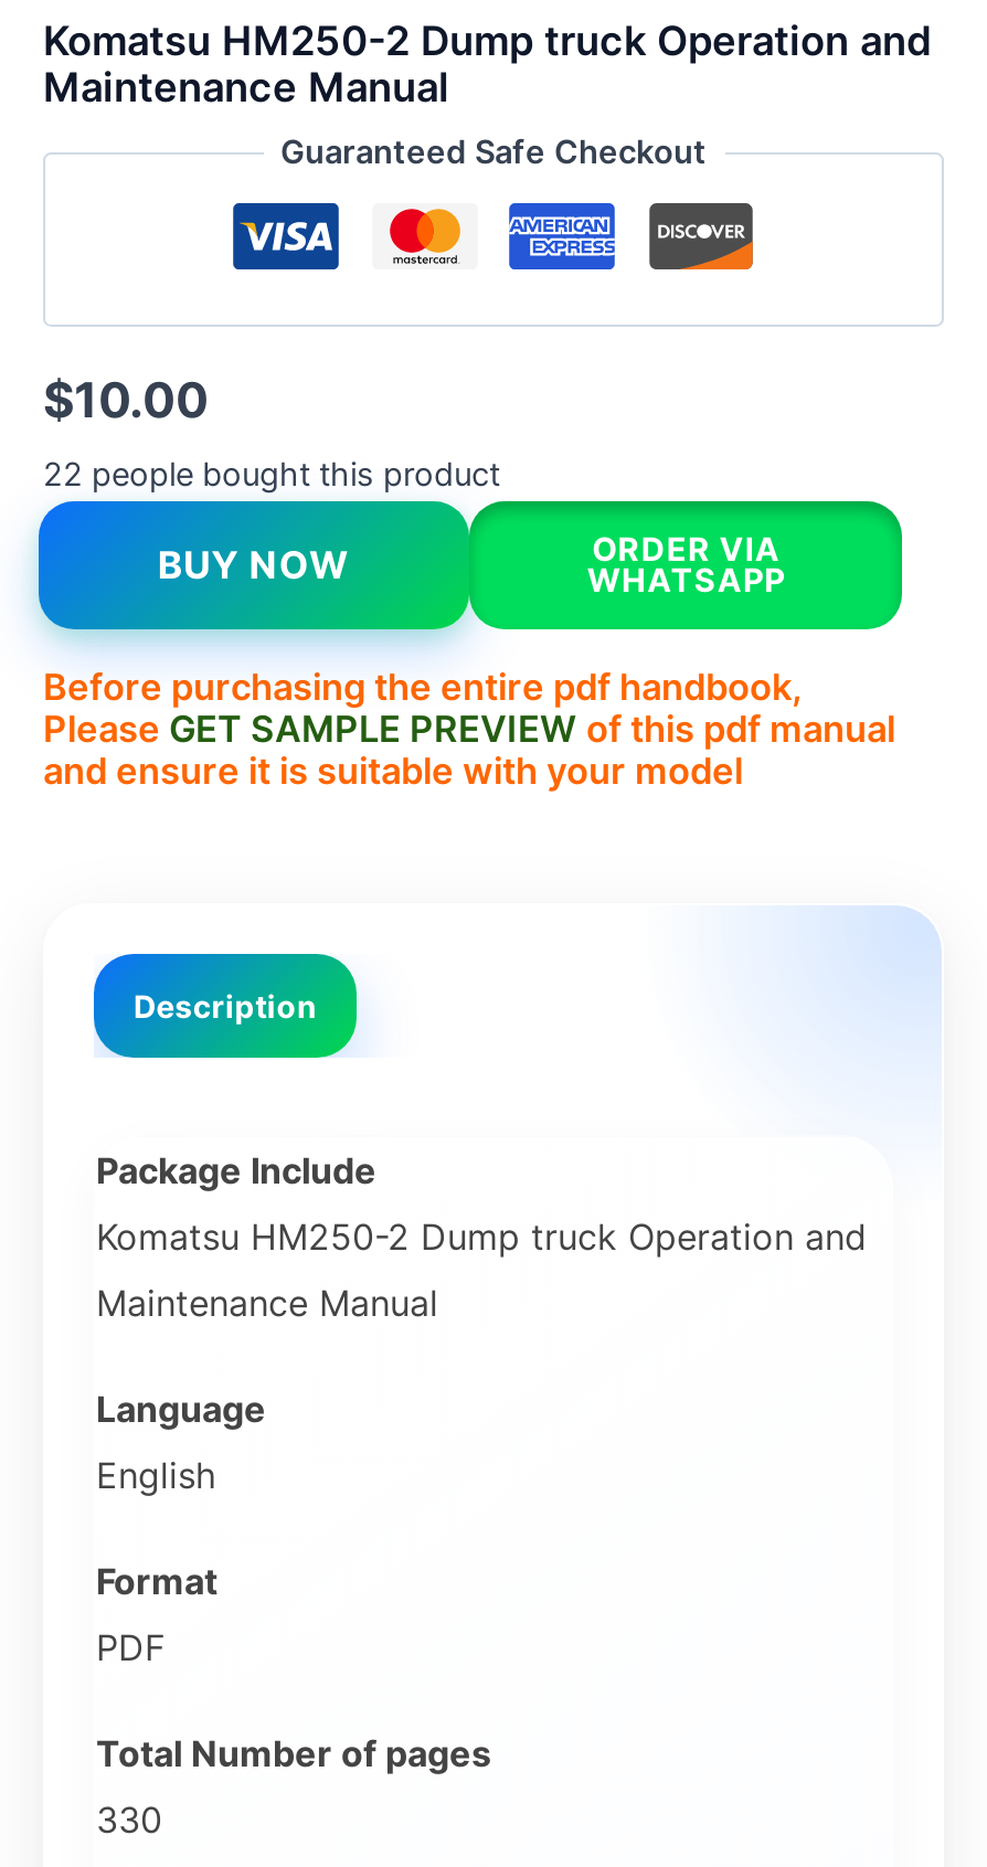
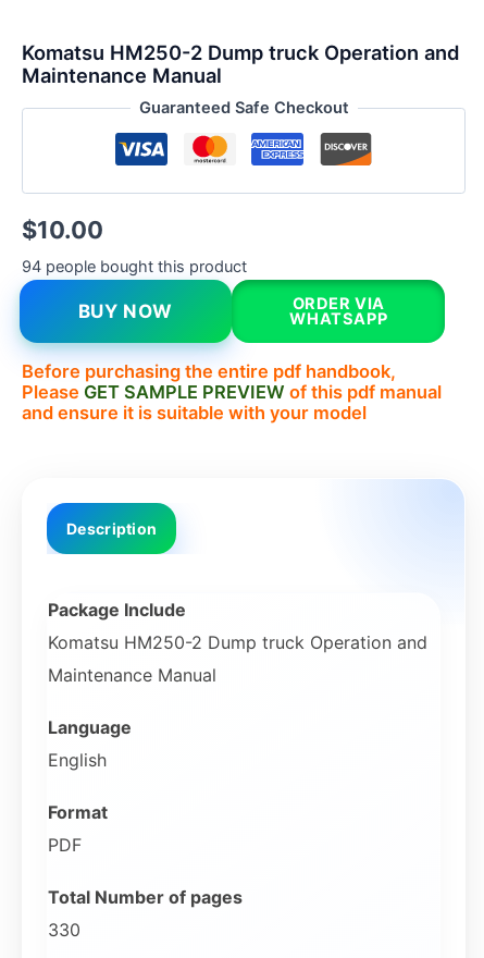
[43,456,500,495] 22 people bought this product -> [22,257,247,277] 94 people bought this product

